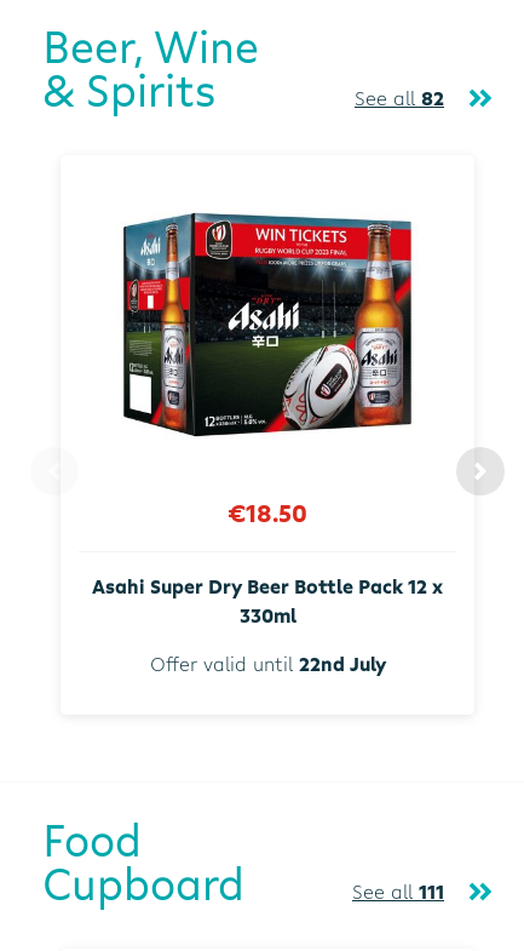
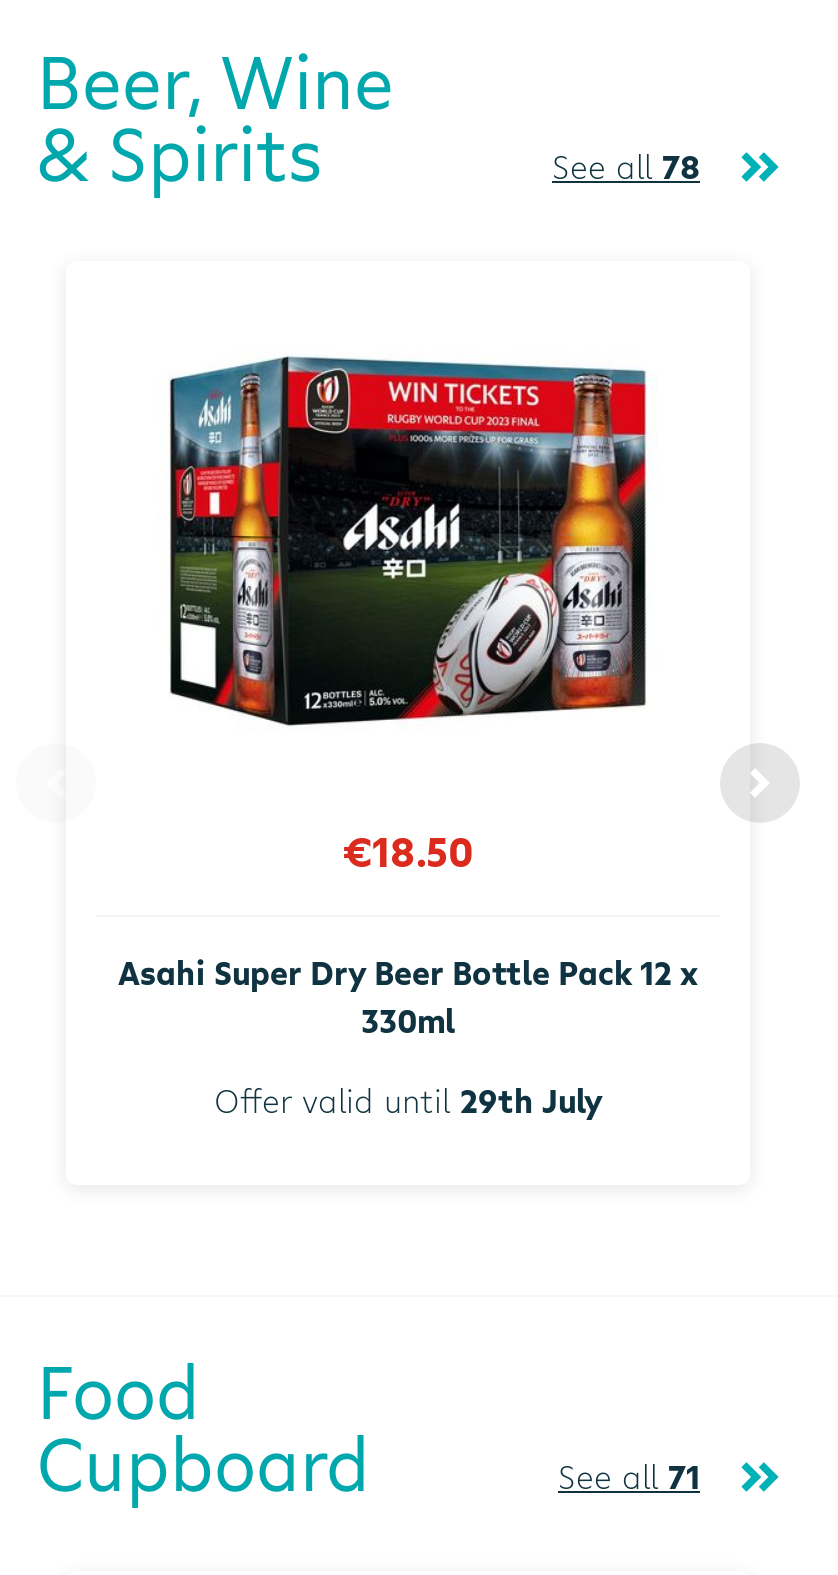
[355,85,444,111] See all 82 -> [552,145,700,189] See all 78
[149,650,385,677] Offer valid until 22nd July -> [214,1078,602,1122] Offer valid until 29th July
[352,878,444,904] See all 111 -> [558,1454,700,1498] See all 71

